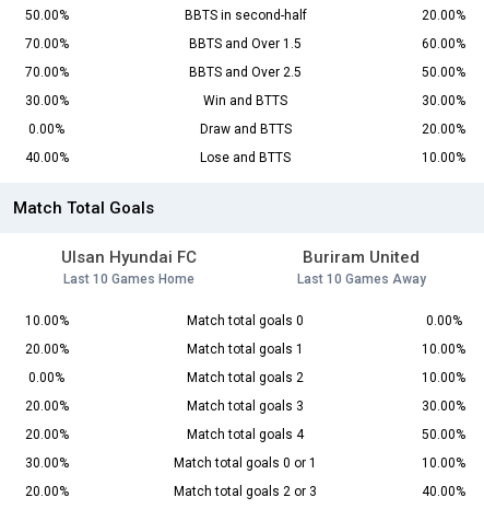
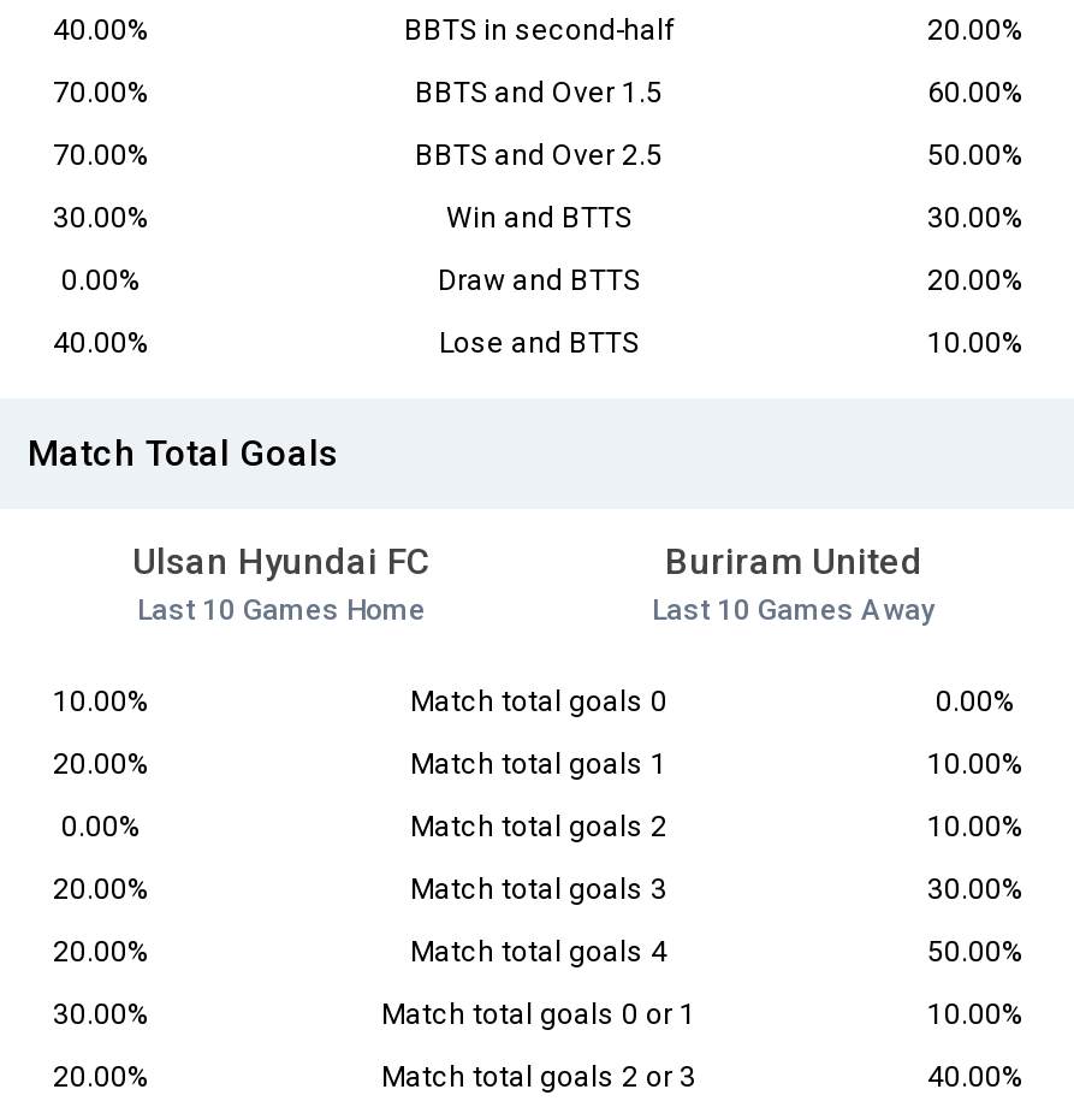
[25,8,68,23] 50.00% -> [53,14,149,47] 40.00%

